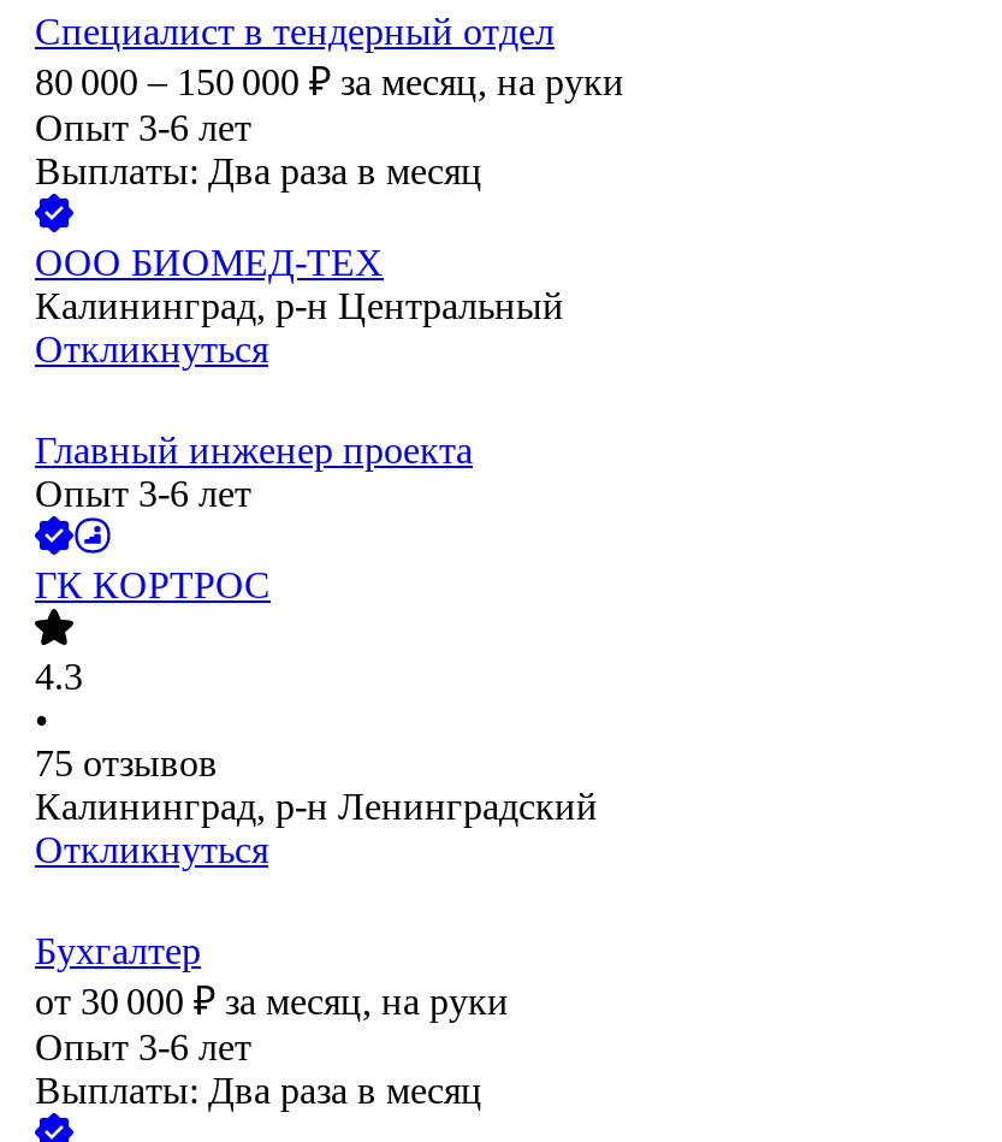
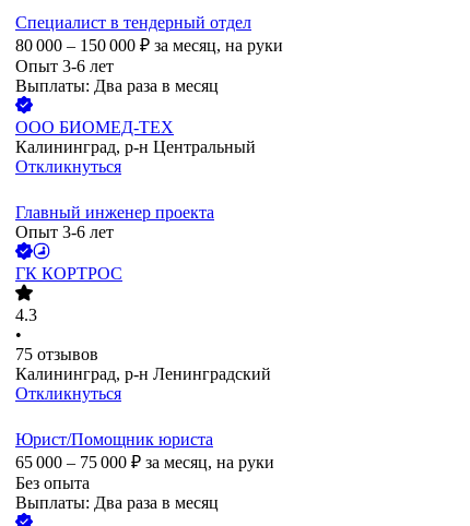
[35,931,509,1068] Бухгалтер | от 30 000 ₽ за месяц, на руки | Опыт 3-6 лет -> [15,430,274,492] Юрист/Помощник юриста | 65 000 – 75 000 ₽ за месяц, на руки | Без опыта

